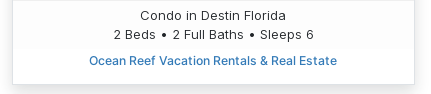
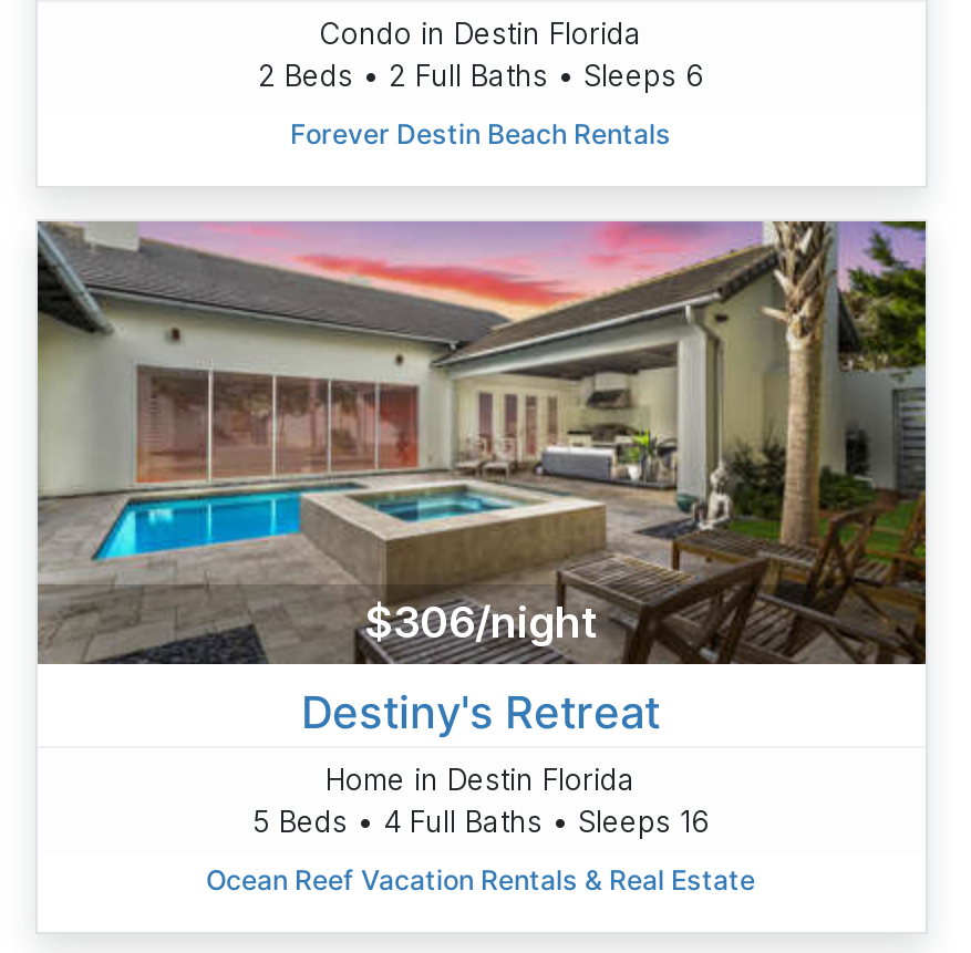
none -> [35,219,928,838] [image] | $306/night | Destiny's Retreat | Home in Destin Florida | 5 Beds • 4 Full Baths • Sleeps 16
none -> [290,116,671,150] Forever Destin Beach Rentals

